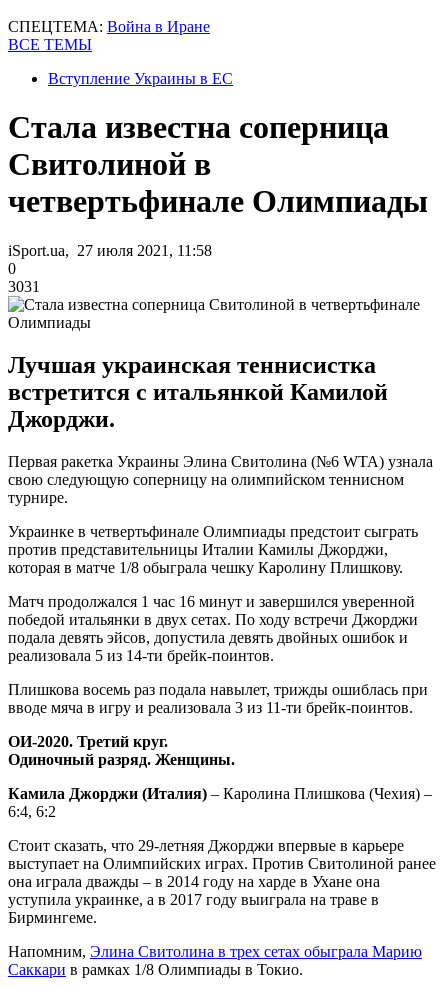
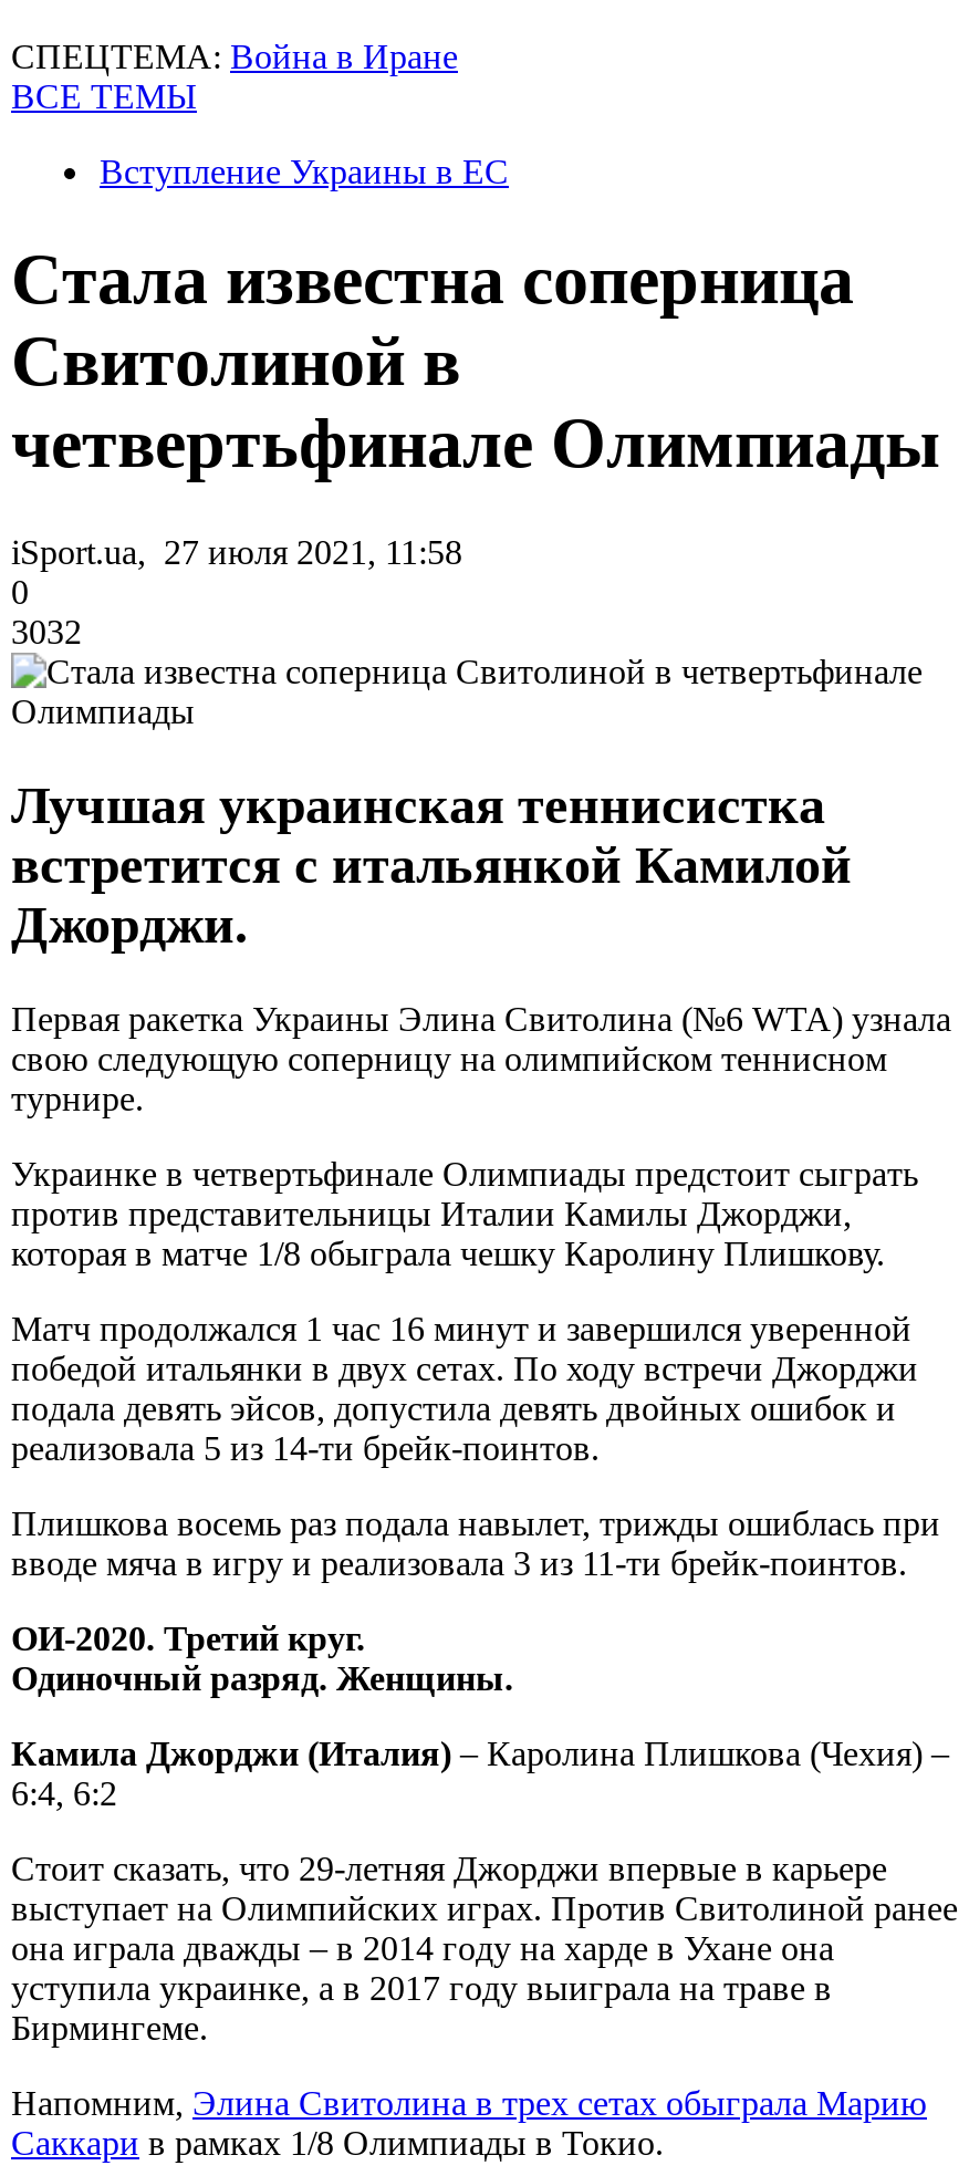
[8,278,40,295] 3031 -> [11,613,82,650] 3032

